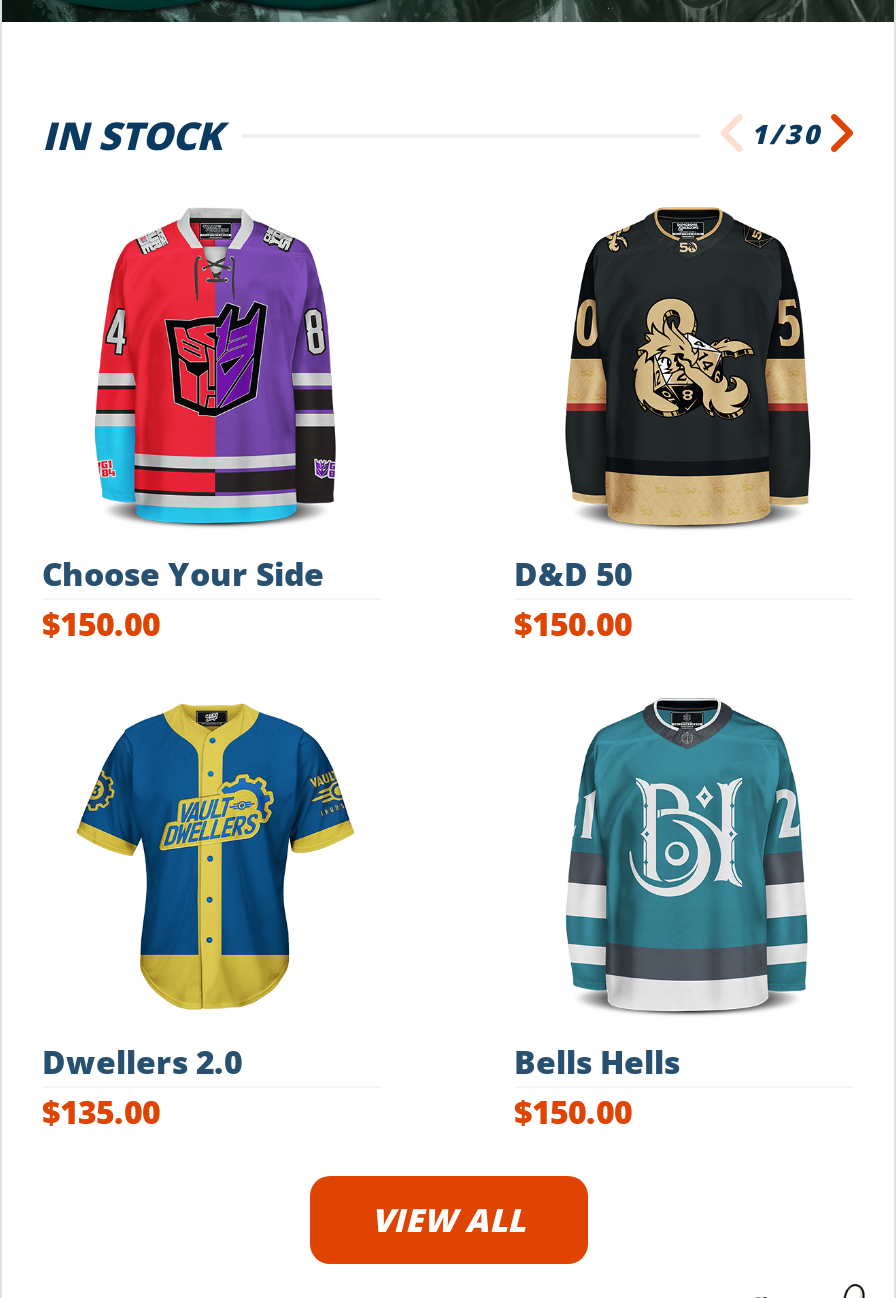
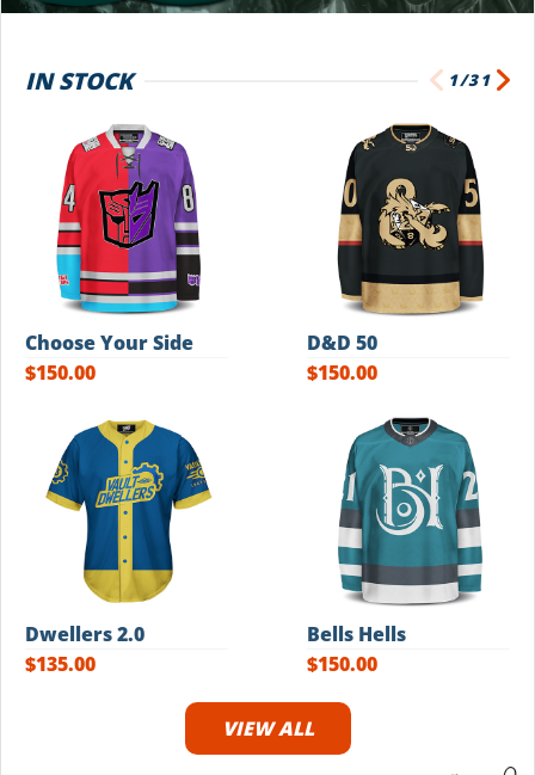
[751,116,822,152] 1/30 -> [448,69,491,91] 1/31

